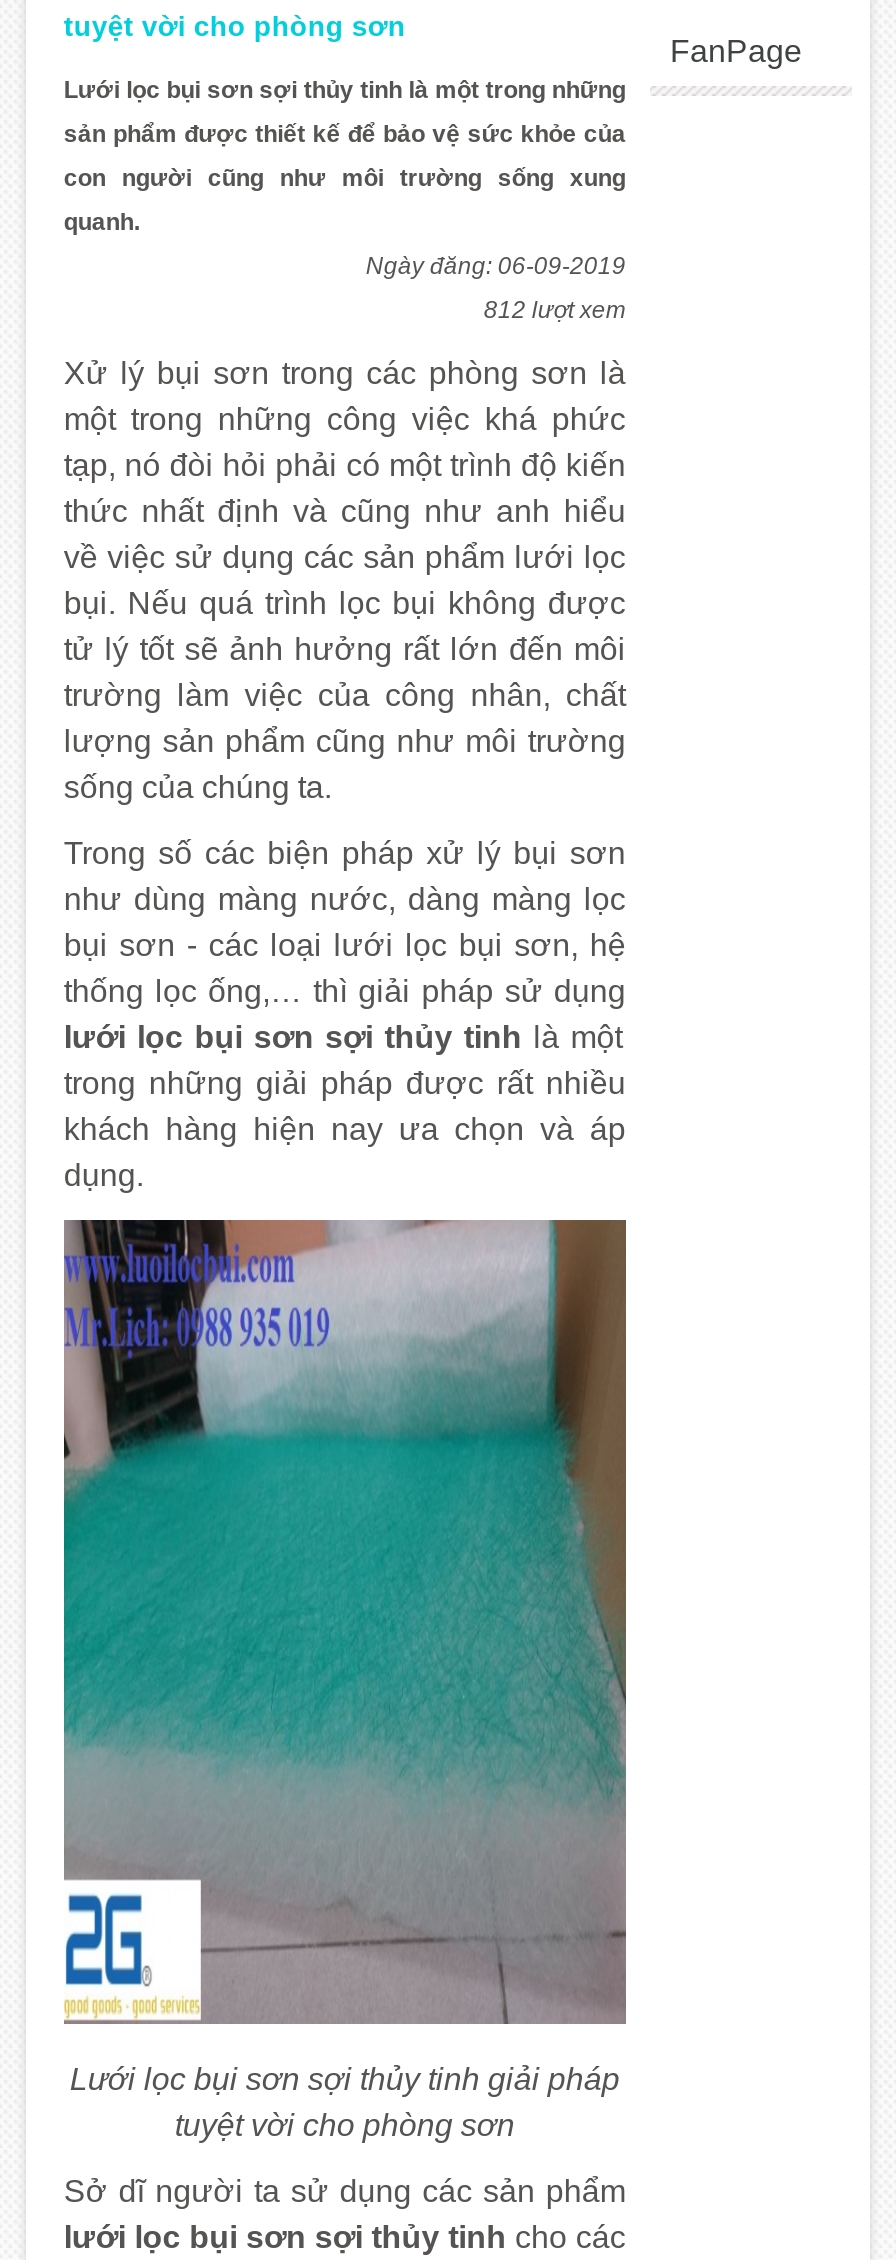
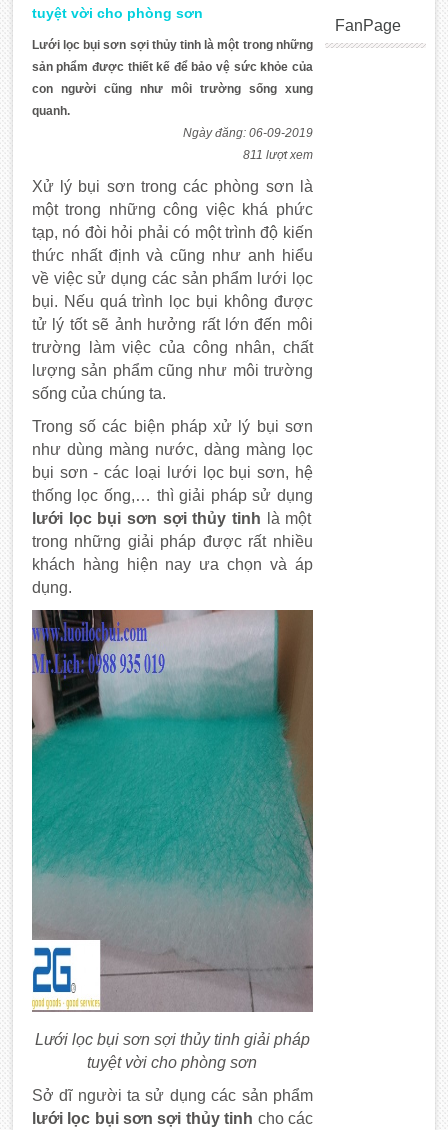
[484,296,626,324] 812 lượt xem -> [243,148,313,162] 811 lượt xem

